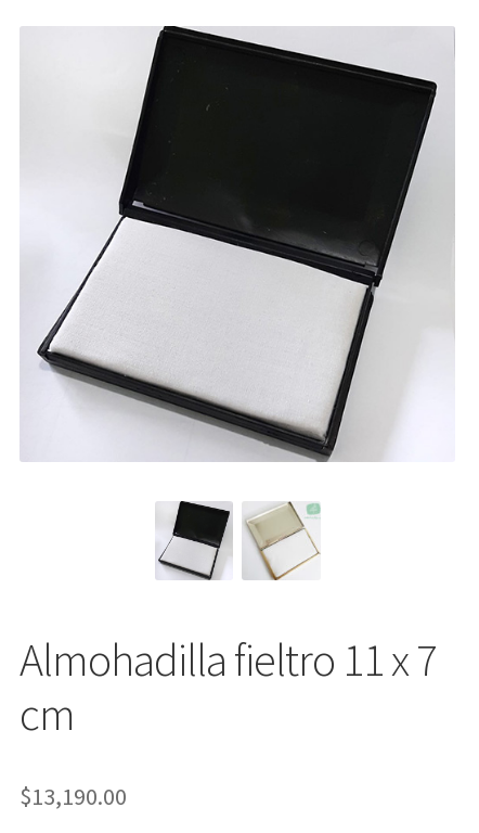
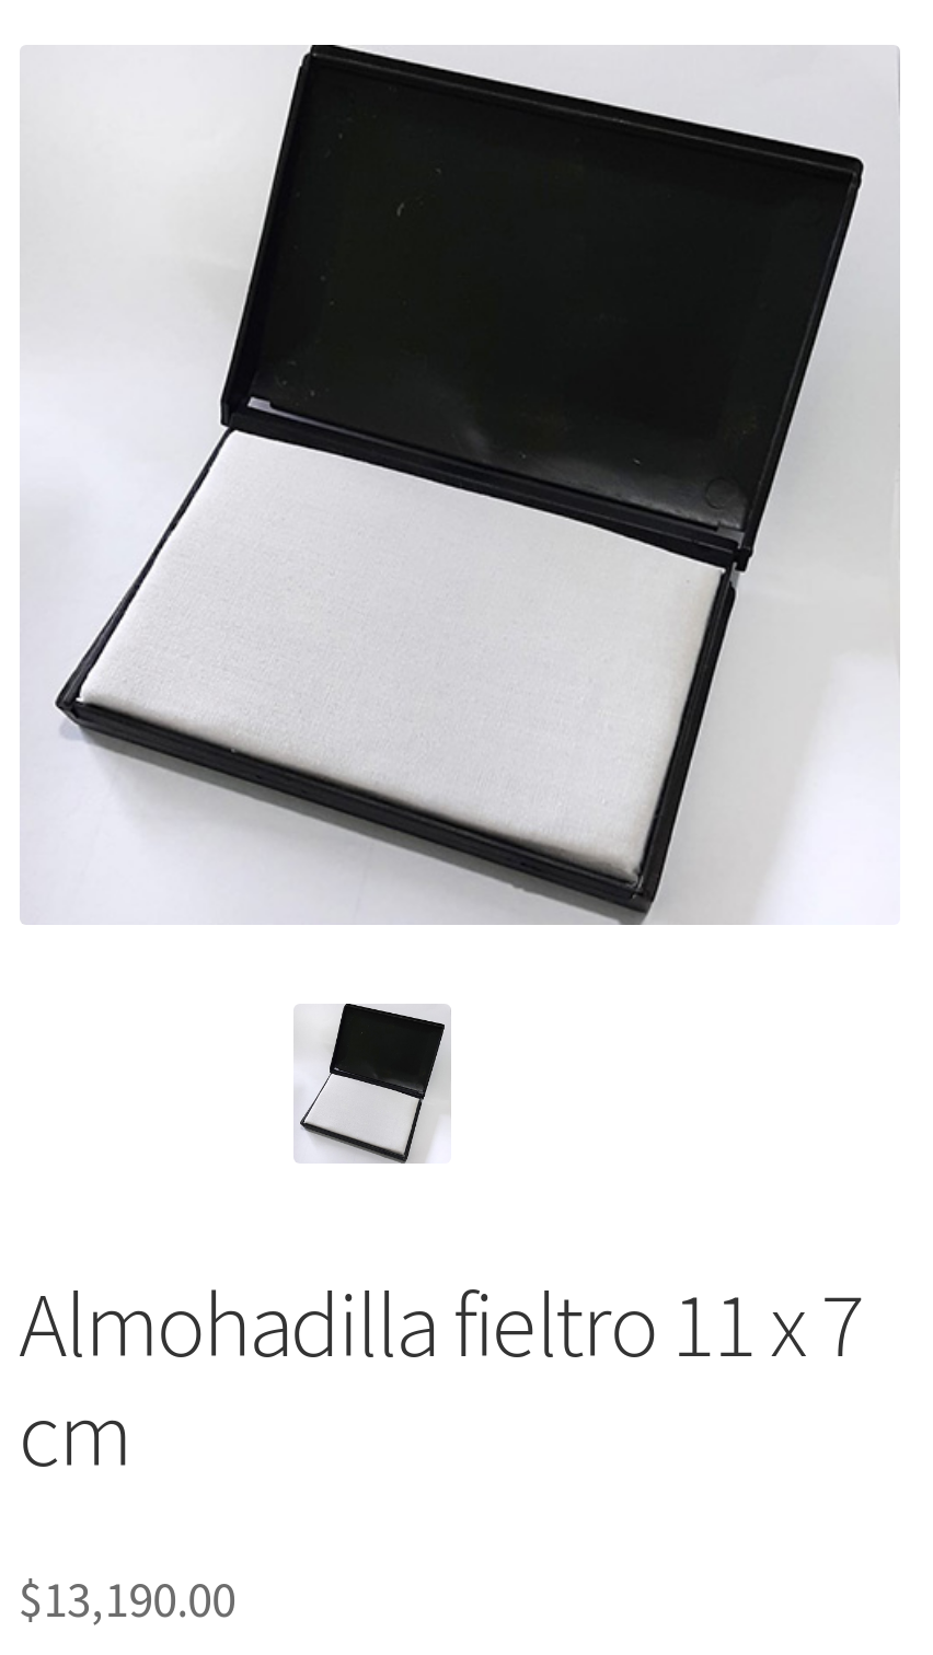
[242,501,321,581] [image] -> none

